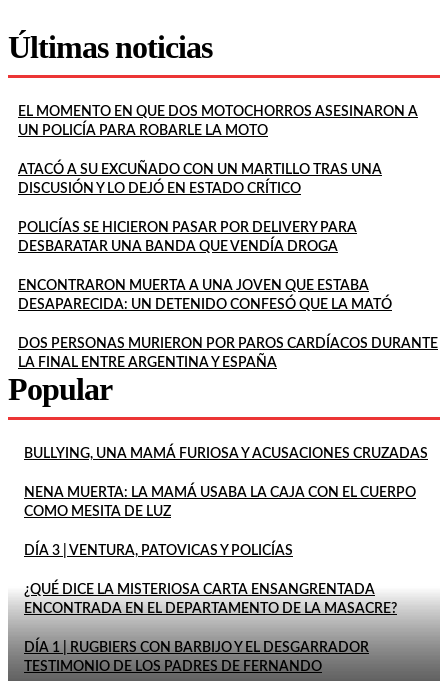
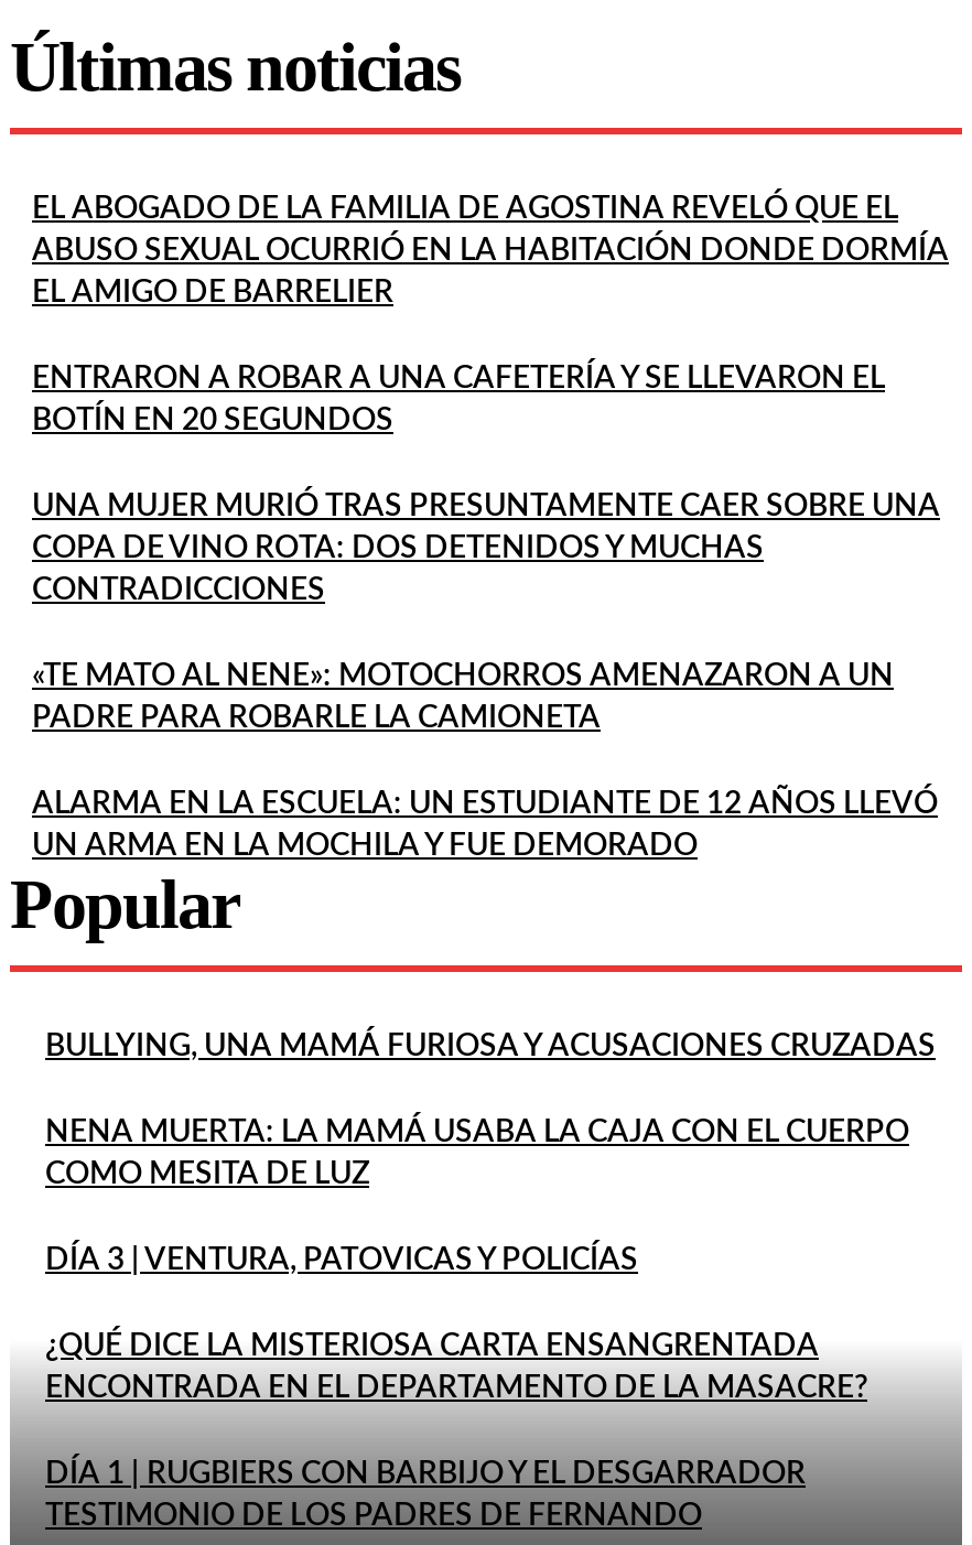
[18,105,418,138] EL MOMENTO EN QUE DOS MOTOCHORROS ASESINARON A | UN POLICÍA PARA ROBARLE LA MOTO -> [32,194,949,308] EL ABOGADO DE LA FAMILIA DE AGOSTINA REVELÓ QUE EL | ABUSO SEXUAL OCURRIÓ EN LA HABITACIÓN DONDE DORMÍA | EL AMIGO DE BARRELIER
[18,163,382,196] ATACÓ A SU EXCUÑADO CON UN MARTILLO TRAS UNA | DISCUSIÓN Y LO DEJÓ EN ESTADO CRÍTICO -> [32,363,885,436] ENTRARON A ROBAR A UNA CAFETERÍA Y SE LLEVARON EL | BOTÍN EN 20 SEGUNDOS
[18,221,357,254] POLICÍAS SE HICIERON PASAR POR DELIVERY PARA | DESBARATAR UNA BANDA QUE VENDÍA DROGA -> [32,491,940,606] UNA MUJER MURIÓ TRAS PRESUNTAMENTE CAER SOBRE UNA | COPA DE VINO ROTA: DOS DETENIDOS Y MUCHAS | CONTRADICCIONES
[18,279,392,312] ENCONTRARON MUERTA A UNA JOVEN QUE ESTABA | DESAPARECIDA: UN DETENIDO CONFESÓ QUE LA MATÓ -> [32,661,894,733] «TE MATO AL NENE»: MOTOCHORROS AMENAZARON A UN | PADRE PARA ROBARLE LA CAMIONETA
[18,337,438,370] DOS PERSONAS MURIERON POR PAROS CARDÍACOS DURANTE | LA FINAL ENTRE ARGENTINA Y ESPAÑA -> [32,789,938,861] ALARMA EN LA ESCUELA: UN ESTUDIANTE DE 12 AÑOS LLEVÓ | UN ARMA EN LA MOCHILA Y FUE DEMORADO

